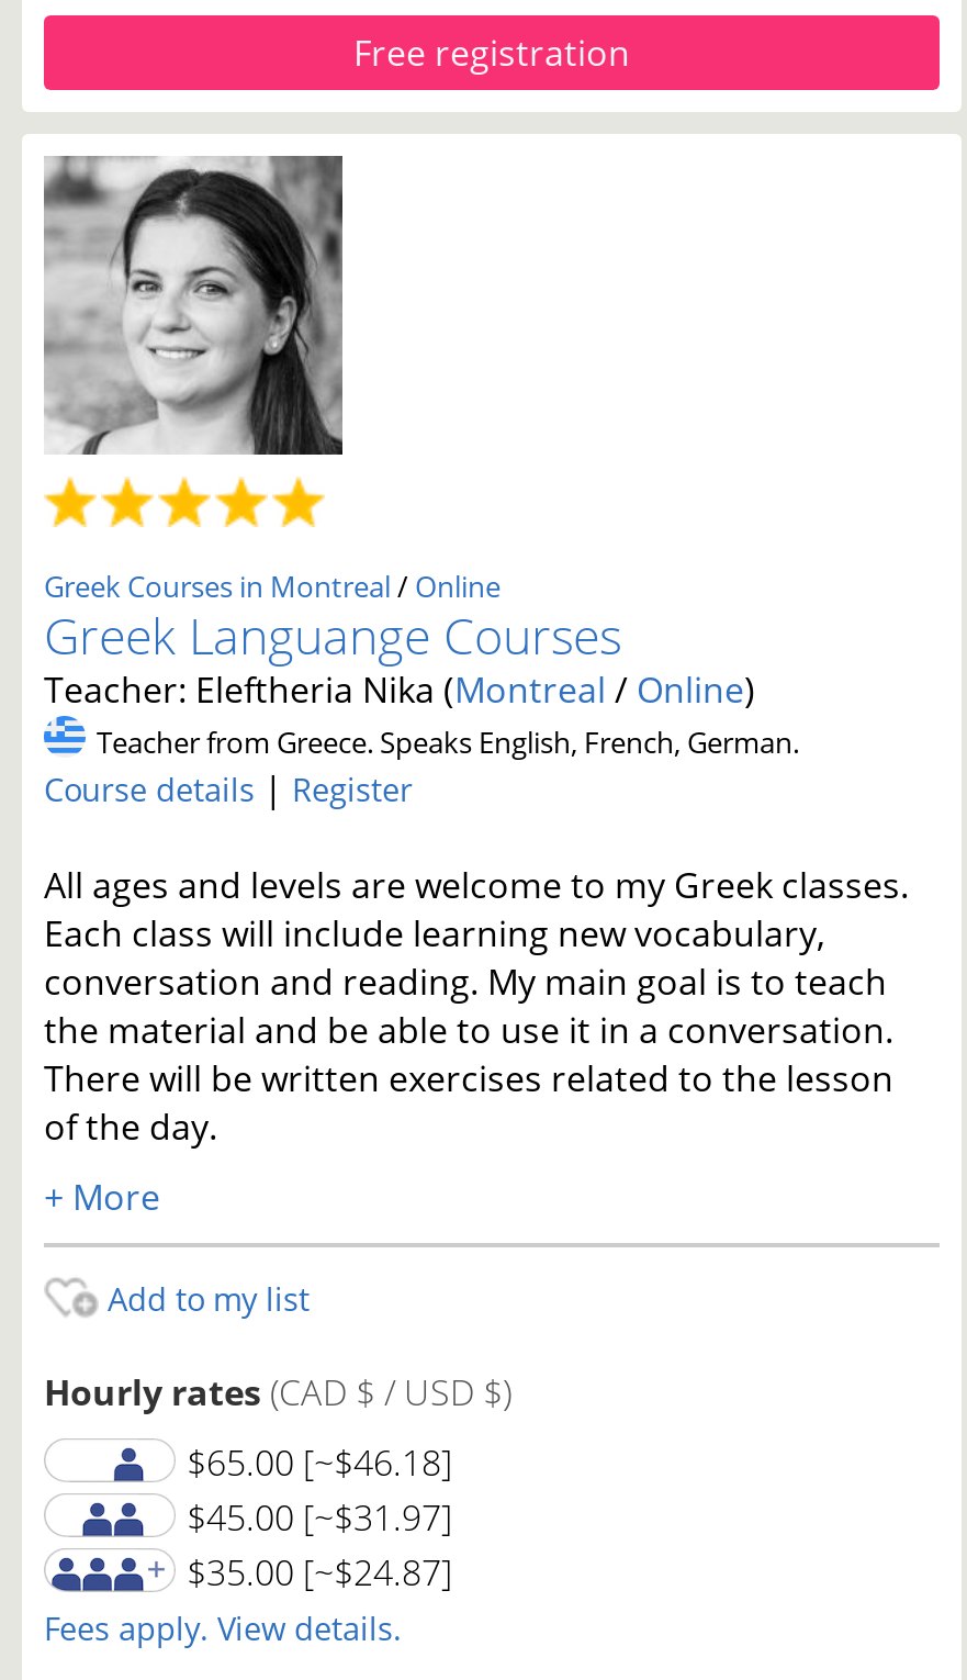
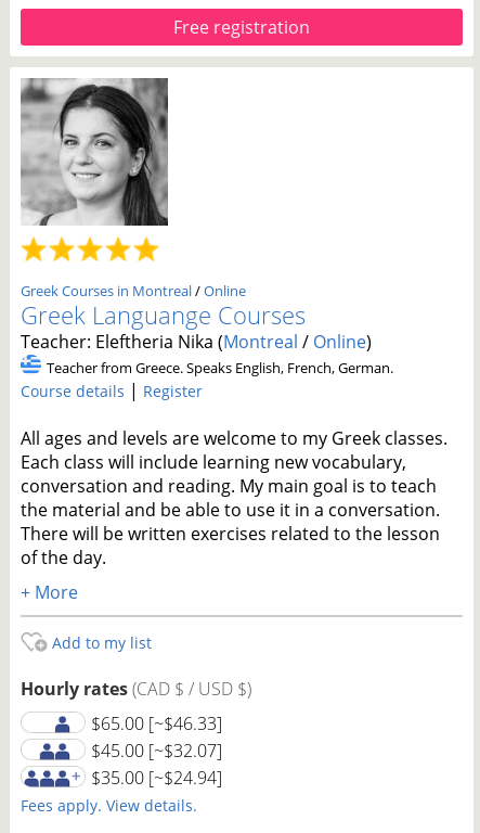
[187,1438,452,1486] $65.00 [~$46.18] -> [91,711,222,735] $65.00 [~$46.33]
[187,1492,452,1541] $45.00 [~$31.97] -> [91,738,222,762] $45.00 [~$32.07]
[187,1547,452,1596] $35.00 [~$24.87] -> [91,765,222,789] $35.00 [~$24.94]

